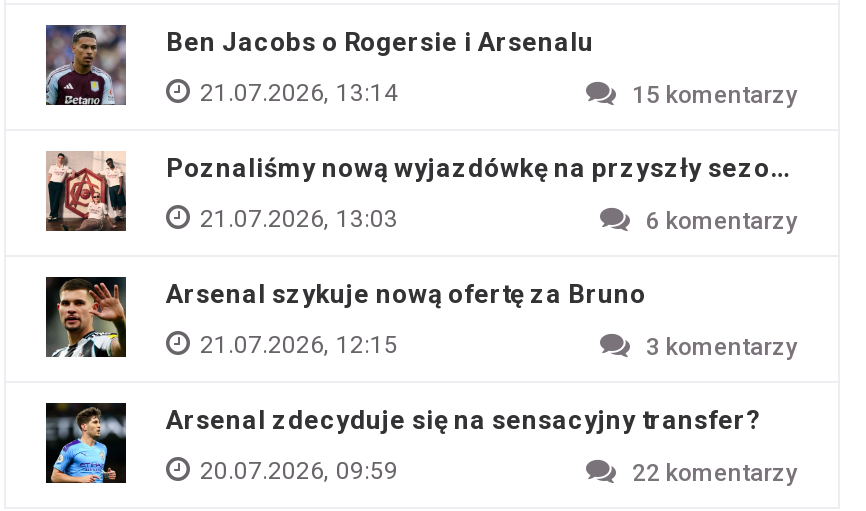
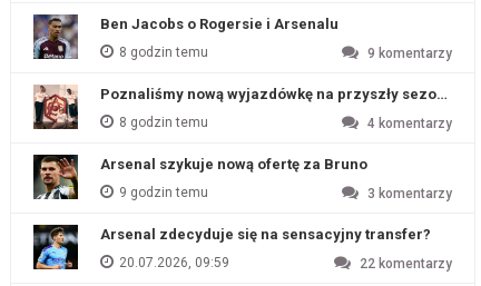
[194,79,798,109] 21.07.2026, 13:14 | 15 komentarzy -> [116,45,452,61] 8 godzin temu | 9 komentarzy
[194,205,798,235] 21.07.2026, 13:03 | 6 komentarzy -> [116,115,452,131] 8 godzin temu | 4 komentarzy
[194,331,398,359] 21.07.2026, 12:15 -> [116,185,208,200] 9 godzin temu

